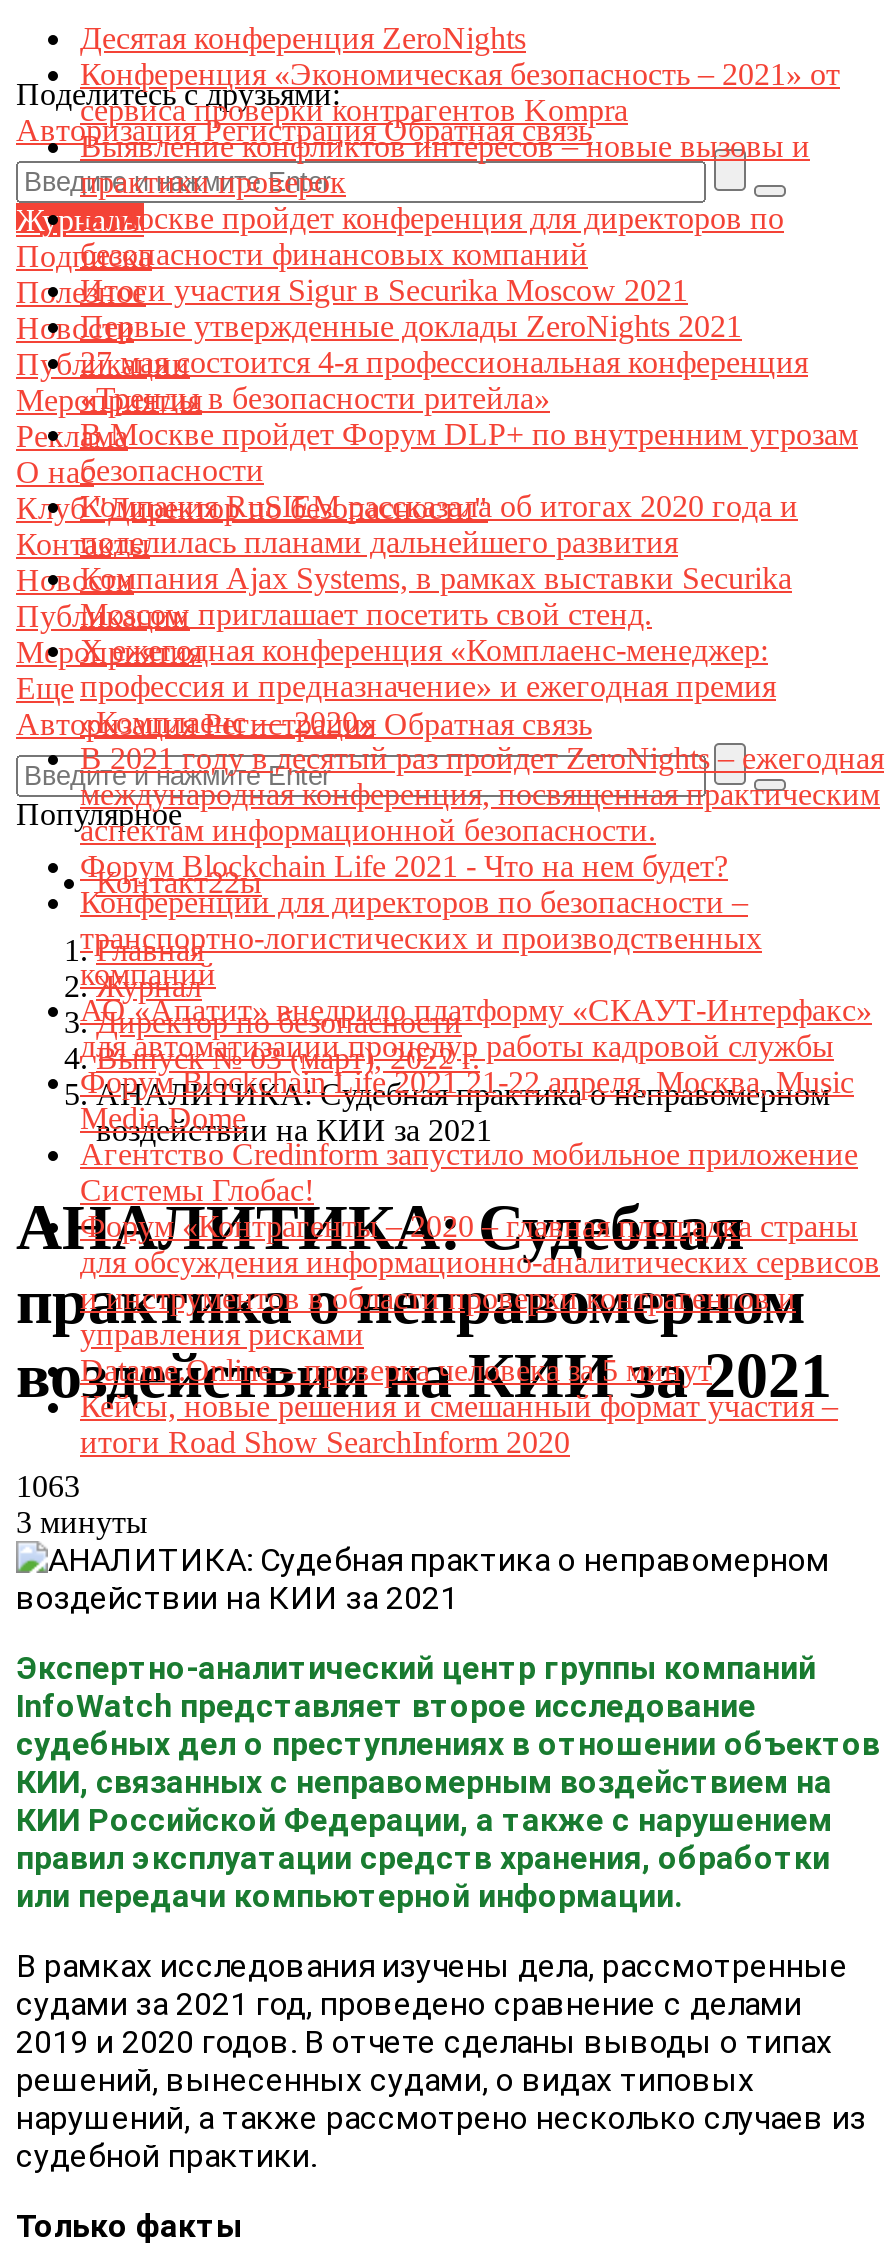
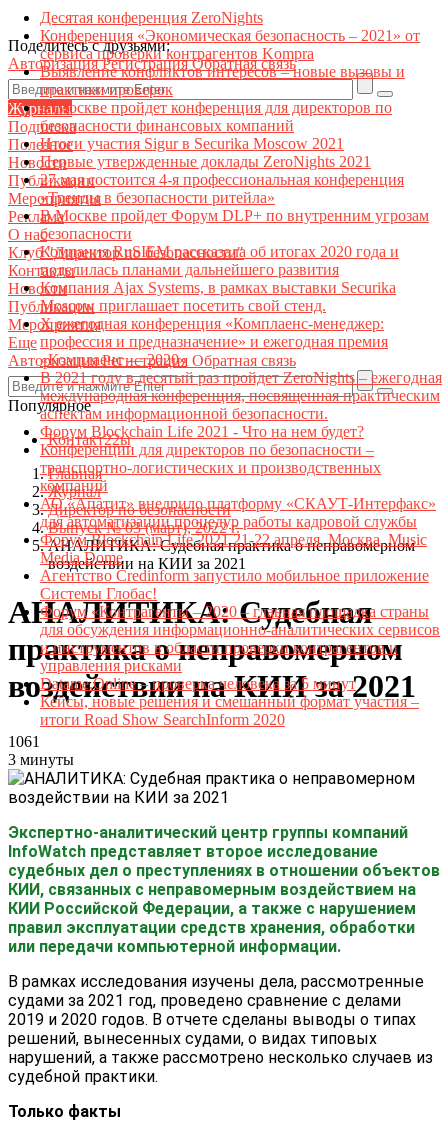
[16,1469,80,1503] 1063 -> [8,733,40,750] 1061

